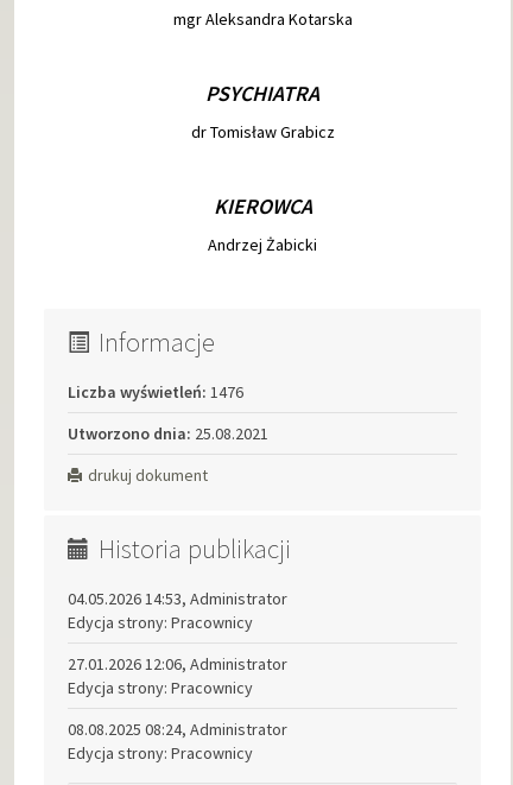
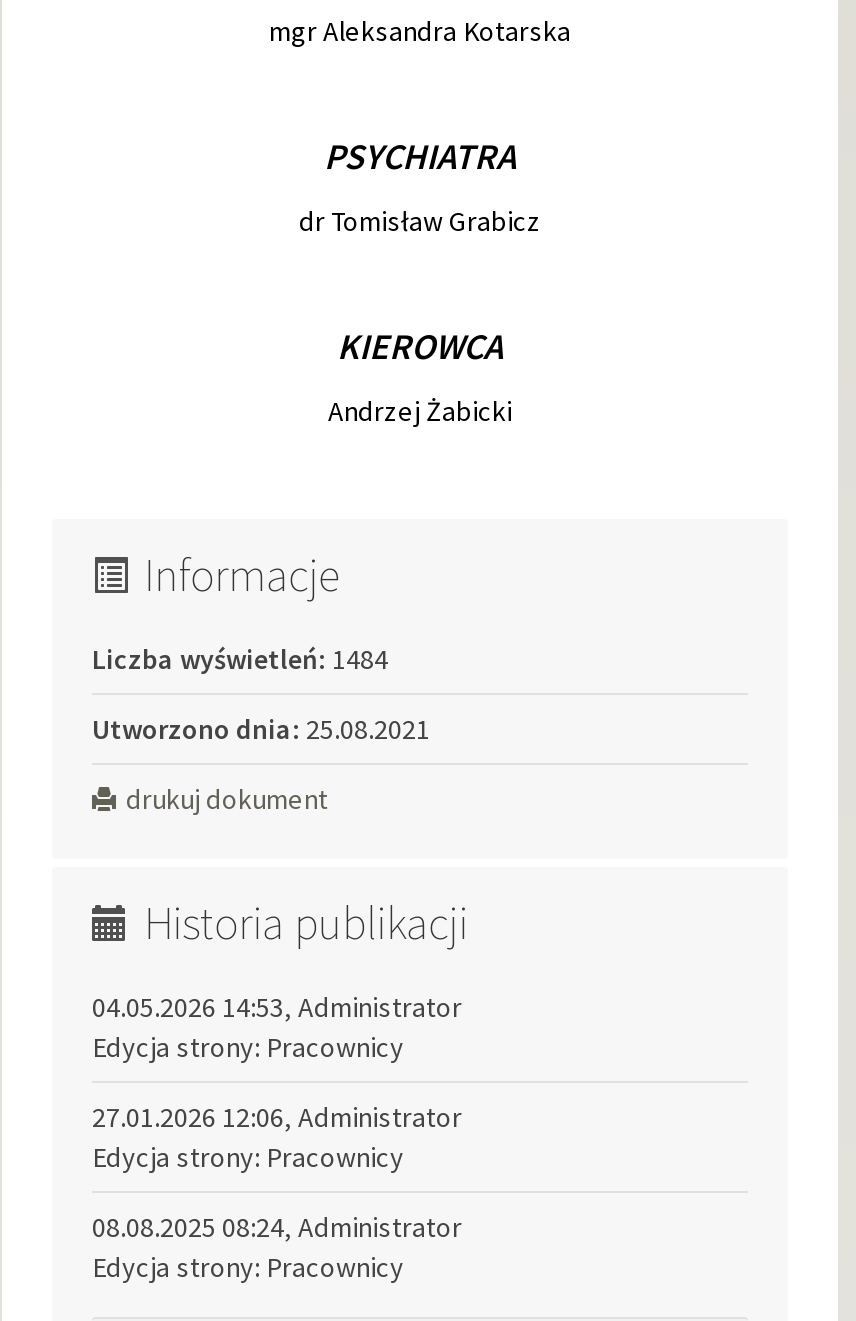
[68,381,243,403] Liczba wyświetleń: 1476 -> [92,641,388,677] Liczba wyświetleń: 1484

